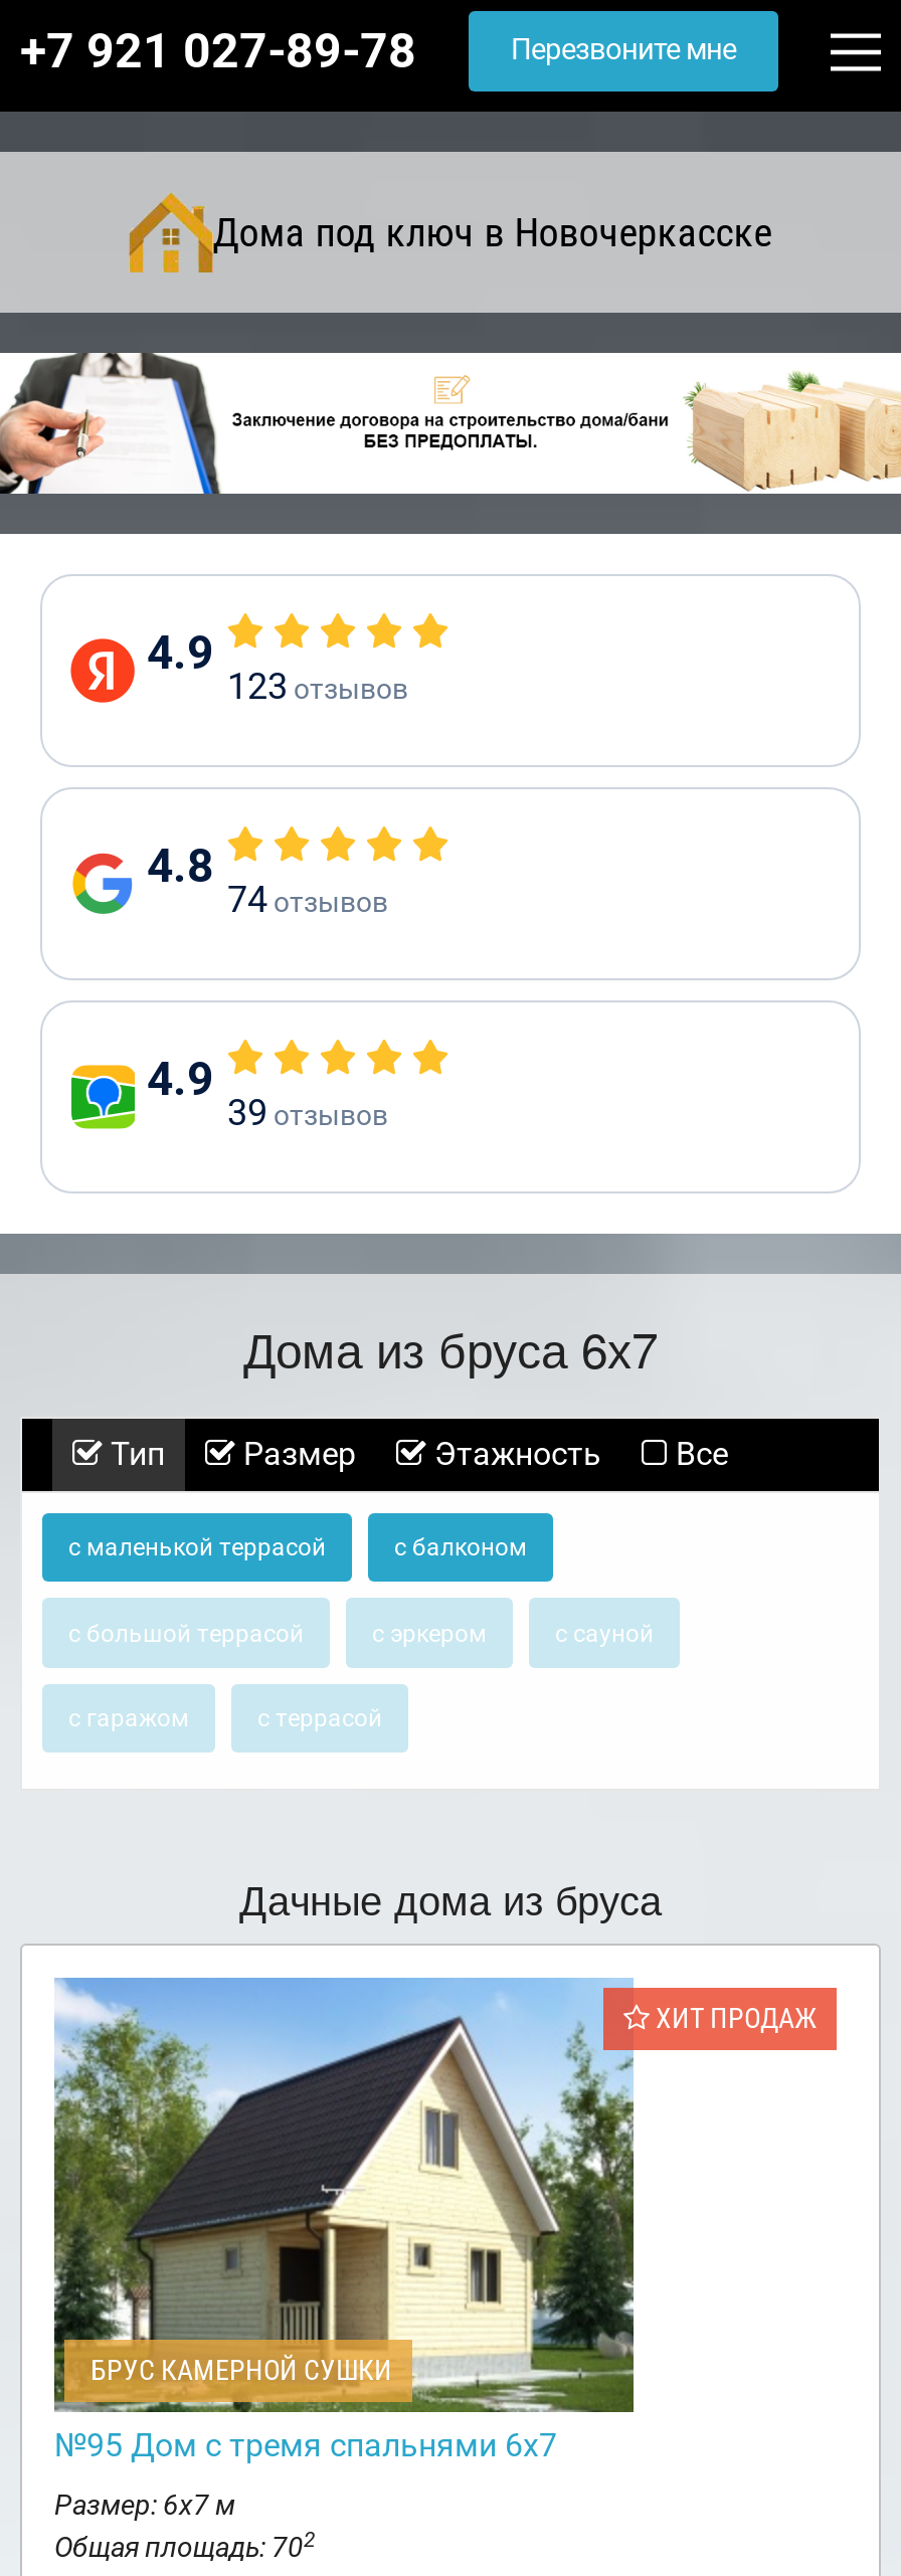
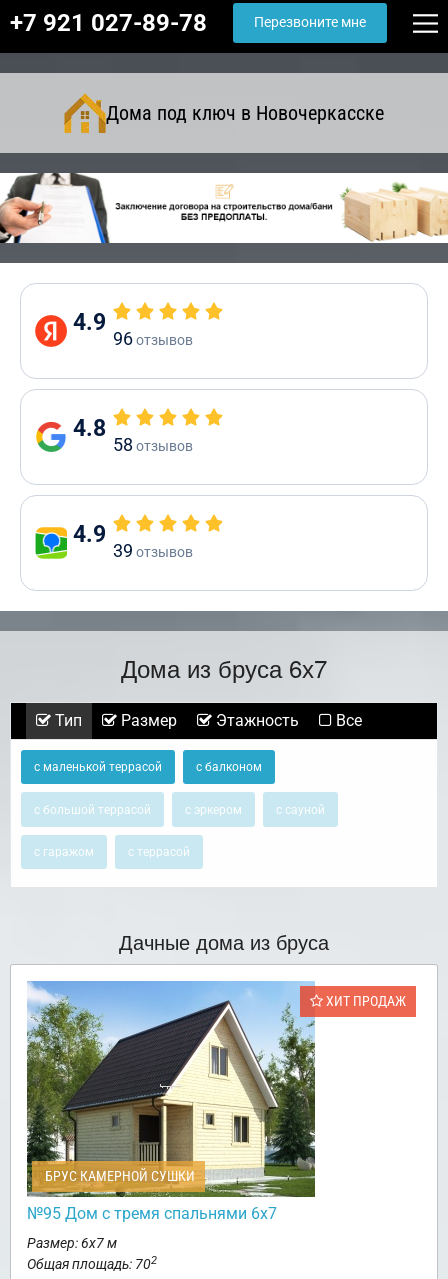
[227,665,408,707] 123 отзывов -> [113,328,193,349] 96 отзывов
[227,878,388,920] 74отзывов -> [113,434,193,455] 58отзывов

